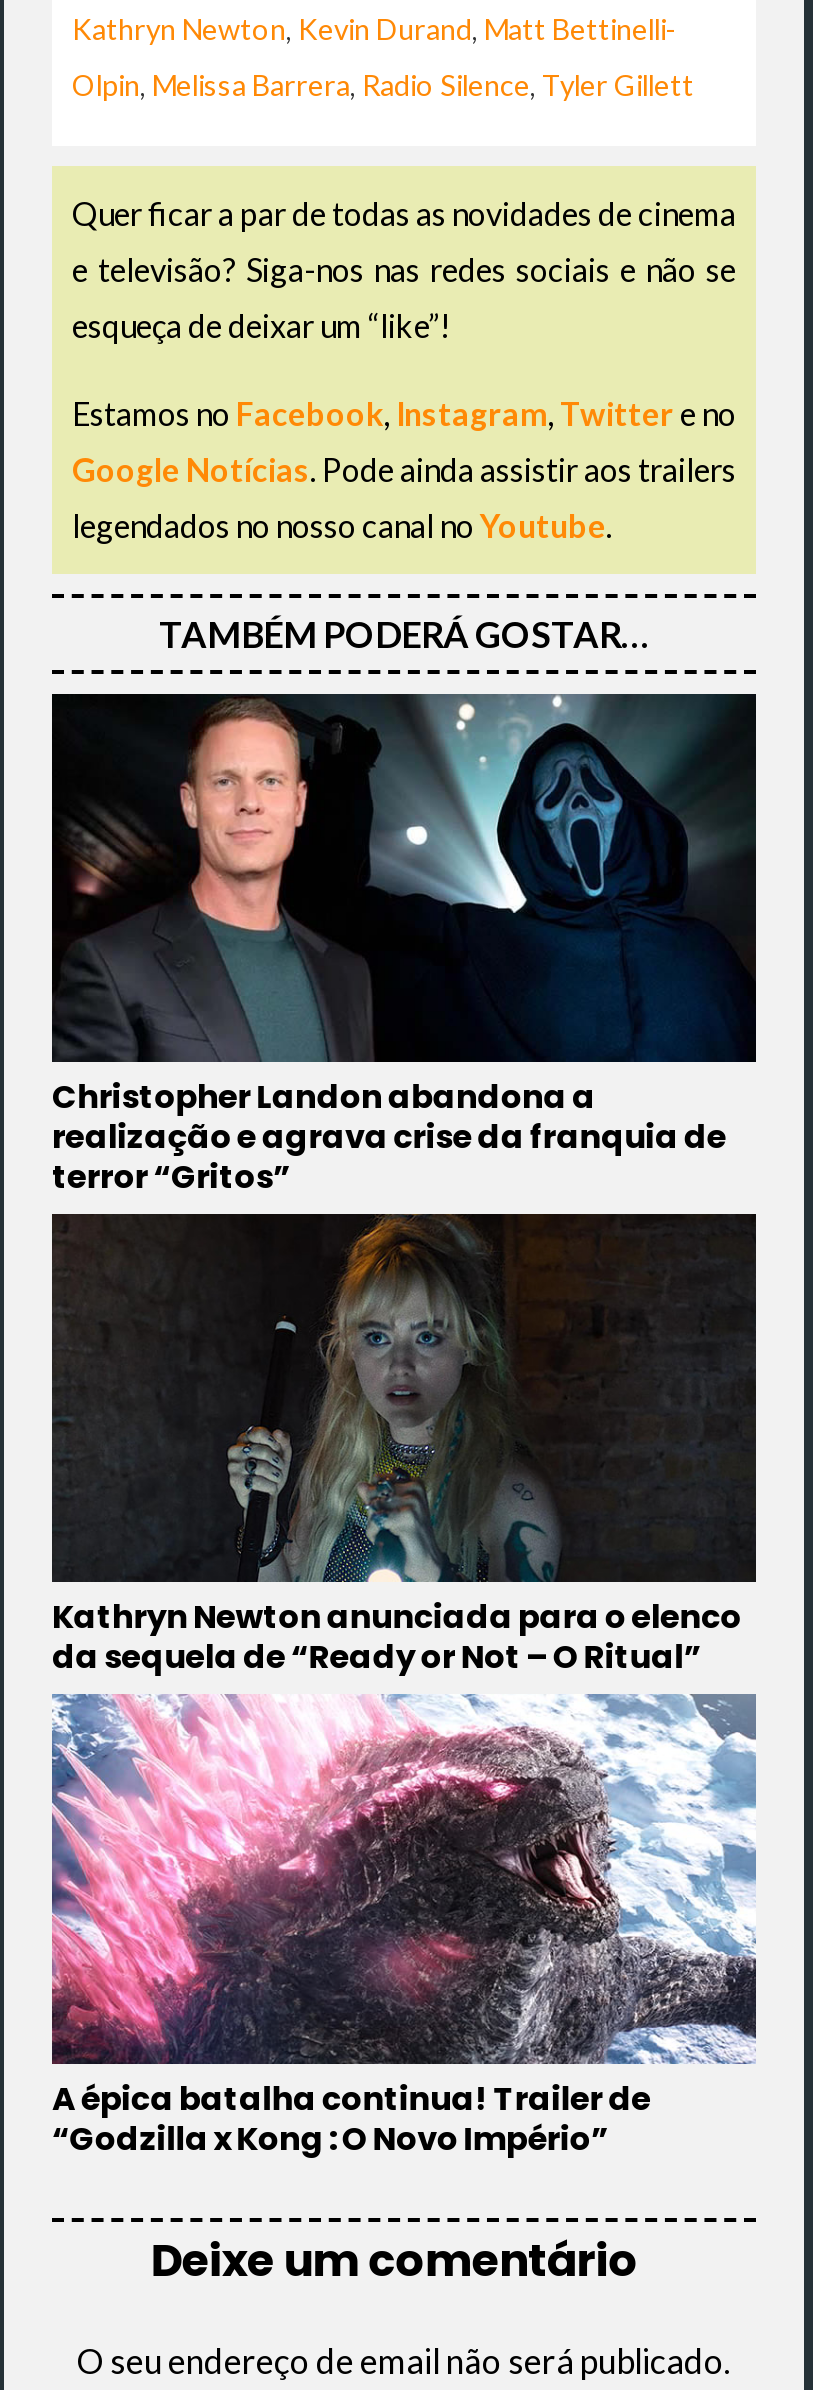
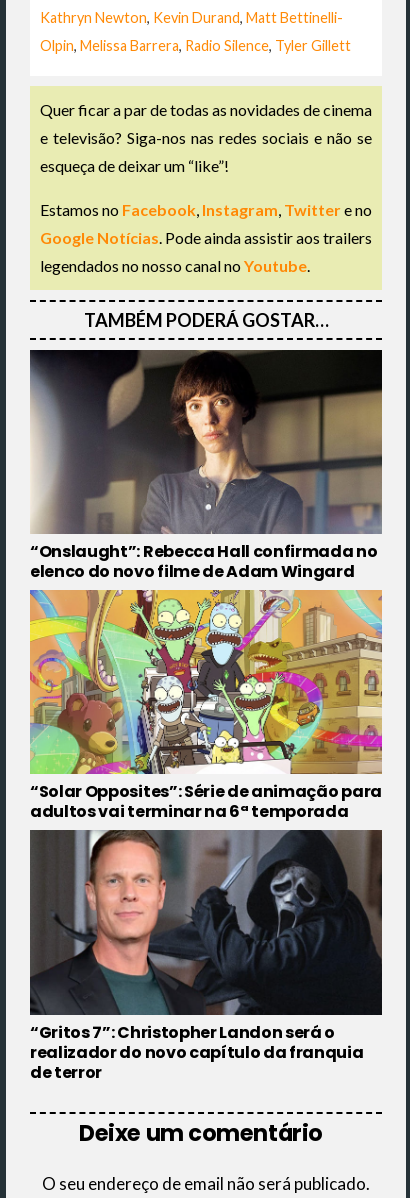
[50,692,758,1200] [image] | Christopher Landon abandona a | realização e agrava crise da franquia de | terror “Gritos” -> [29,349,383,583] [image] | “Onslaught”: Rebecca Hall confirmada no | elenco do novo filme de Adam Wingard
[50,1176,758,1681] [image] | Kathryn Newton anunciada para o elenco | da sequela de “Ready or Not – O Ritual” -> [29,590,383,823] [image] | “Solar Opposites”: Série de animação para | adultos vai terminar na 6ª temporada
[50,1656,758,2161] [image] | A épica batalha continua! Trailer de | “Godzilla x Kong : O Novo Império” -> [29,831,383,1083] [image] | “Gritos 7”: Christopher Landon será o | realizador do novo capítulo da franquia | de terror

